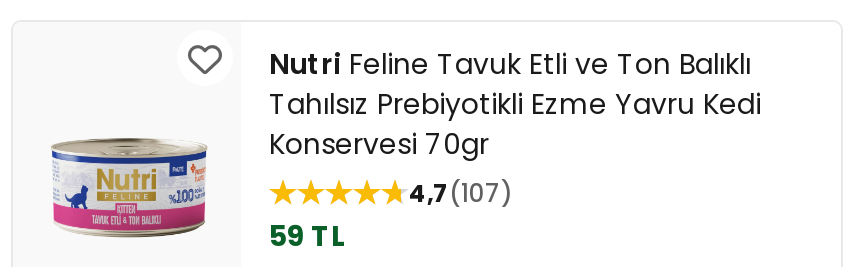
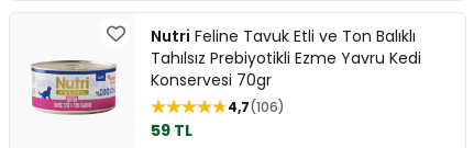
[51,108,207,240] [image] -> [30,59,118,132] [image]
[409,176,501,210] 4,7 107 -> [228,97,278,116] 4,7 106

